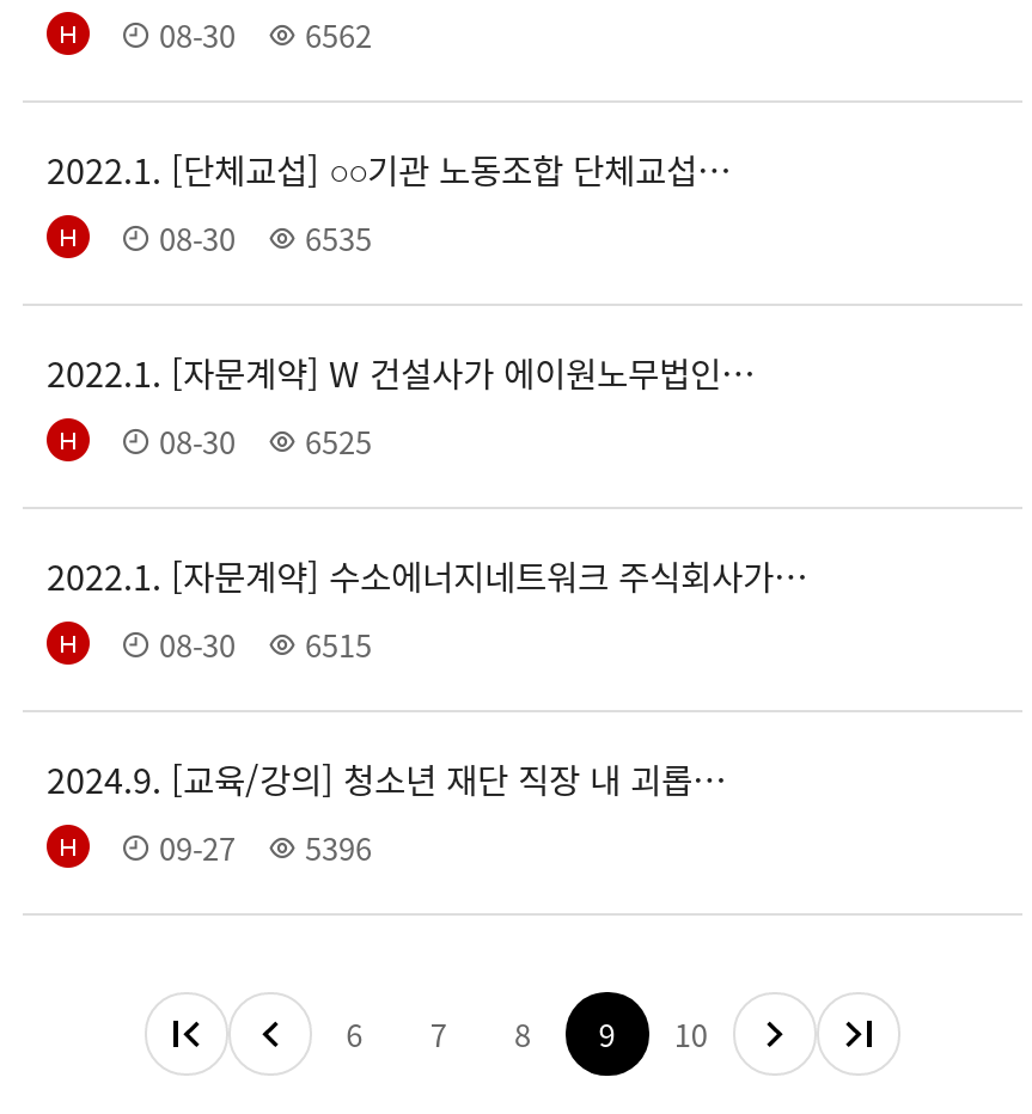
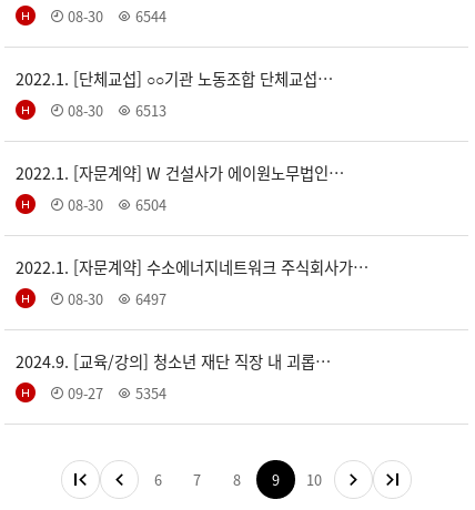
[152,12,372,57] 08-30 6562 -> [64,6,166,27] 08-30 6544
[152,215,372,261] 08-30 6535 -> [64,100,166,121] 08-30 6513
[152,418,372,464] 08-30 6525 -> [64,194,166,215] 08-30 6504
[152,622,372,667] 08-30 6515 -> [64,288,166,309] 08-30 6497
[152,825,372,870] 09-27 5396 -> [64,382,166,404] 09-27 5354

